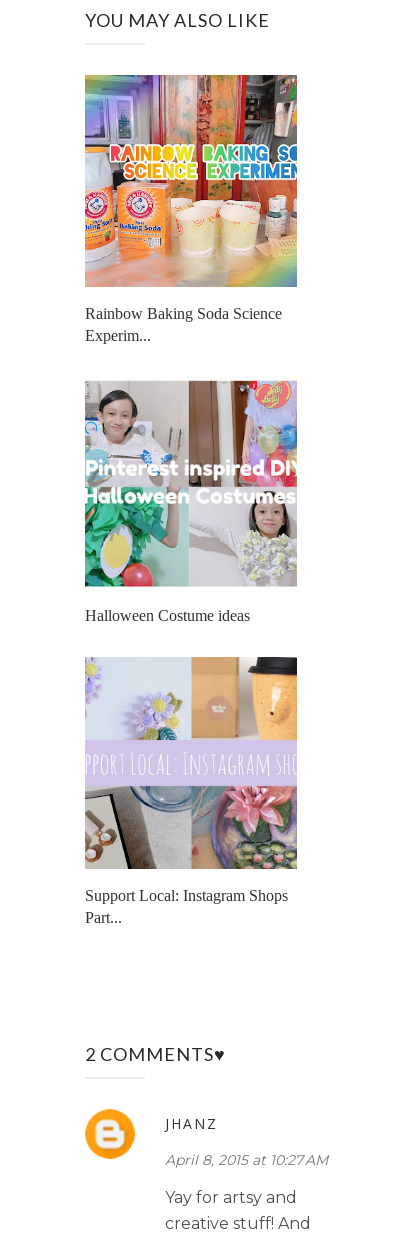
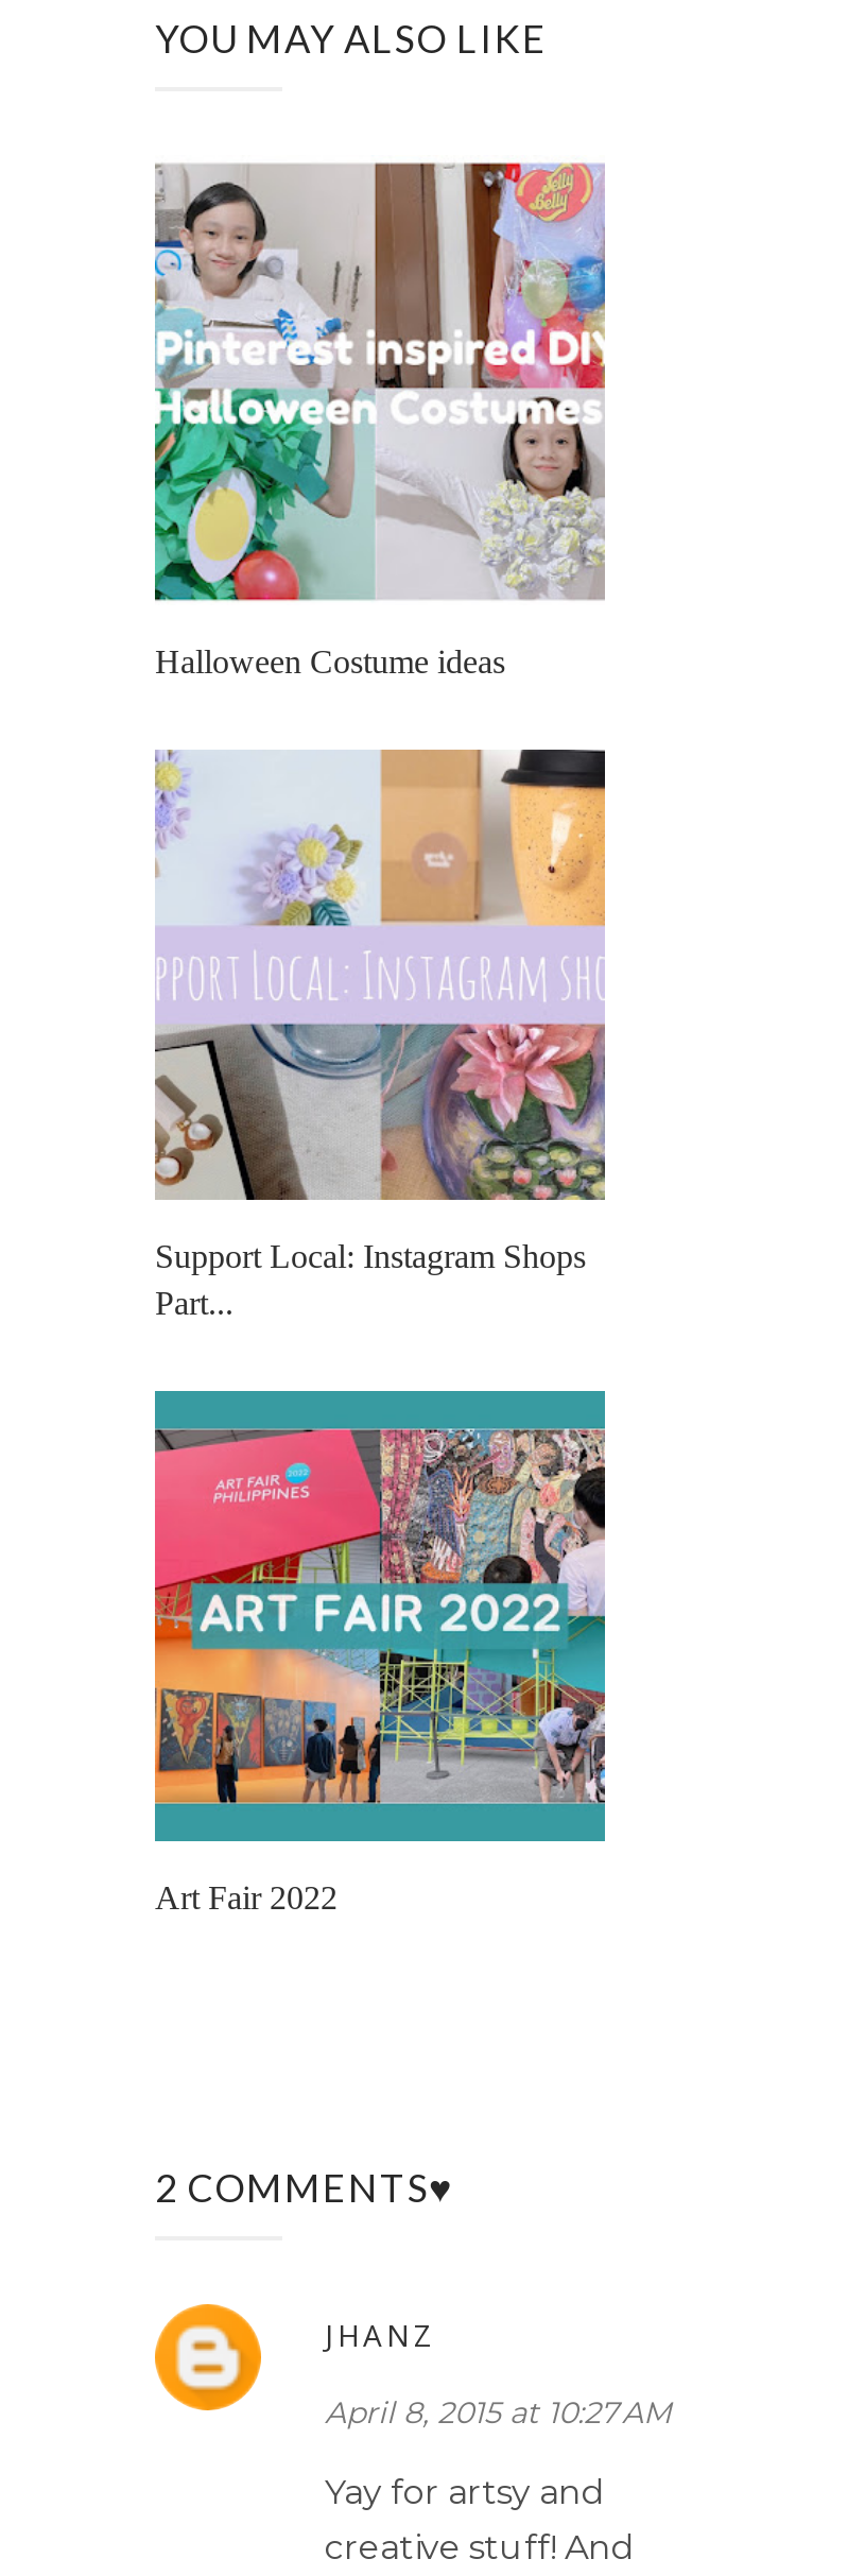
[84,74,298,344] [image] | Rainbow Baking Soda Science | Experim... -> none
moved [83,378,299,926] -> [151,157,609,1320]: [image] | Halloween Costume ideas | Support Local: Instagram Shops | Part...
none -> [153,1389,607,1915] [image] | Art Fair 2022

